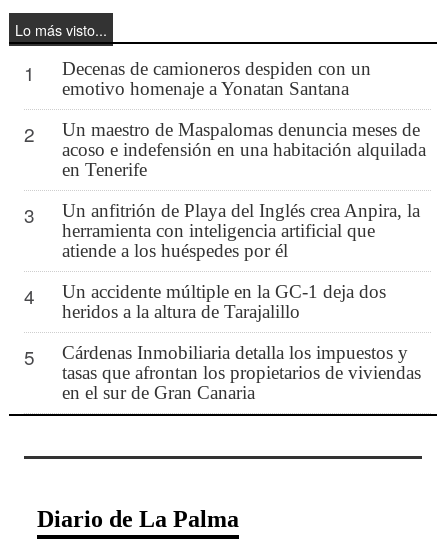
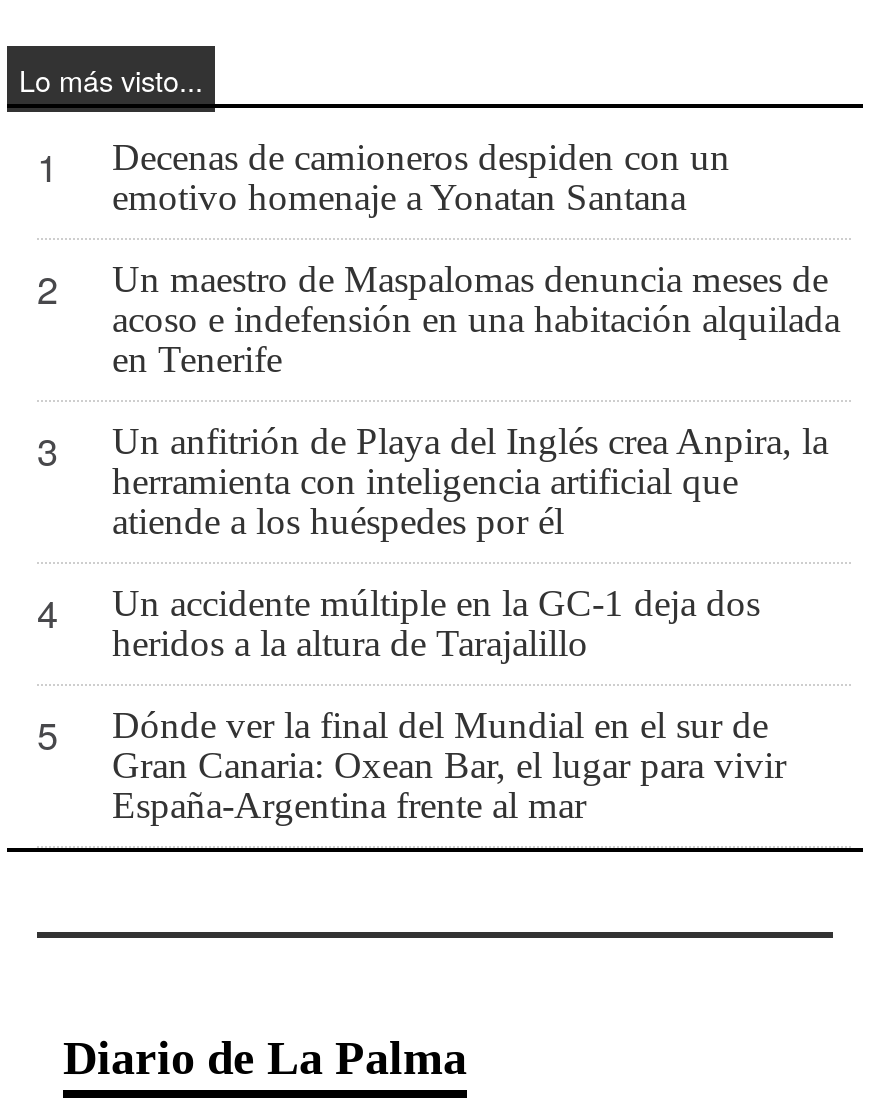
[61,342,420,403] Cárdenas Inmobiliaria detalla los impuestos y | tasas que afrontan los propietarios de viviendas | en el sur de Gran Canaria -> [112,703,786,825] Dónde ver la final del Mundial en el sur de | Gran Canaria: Oxean Bar, el lugar para vivir | España-Argentina frente al mar

